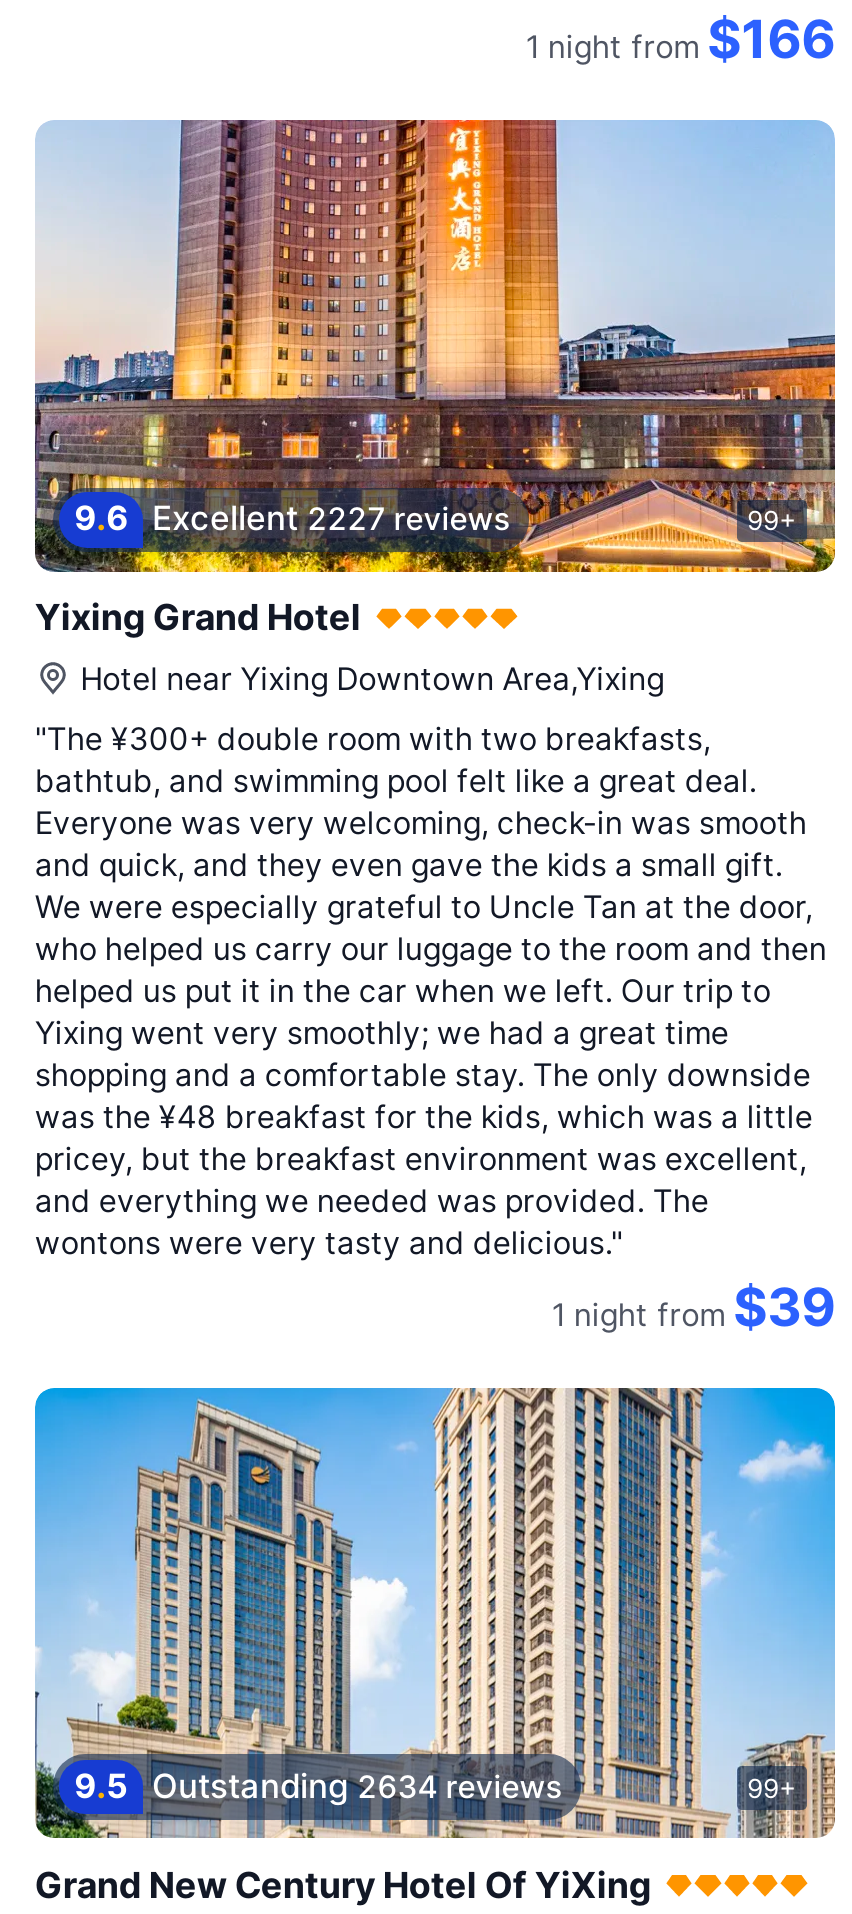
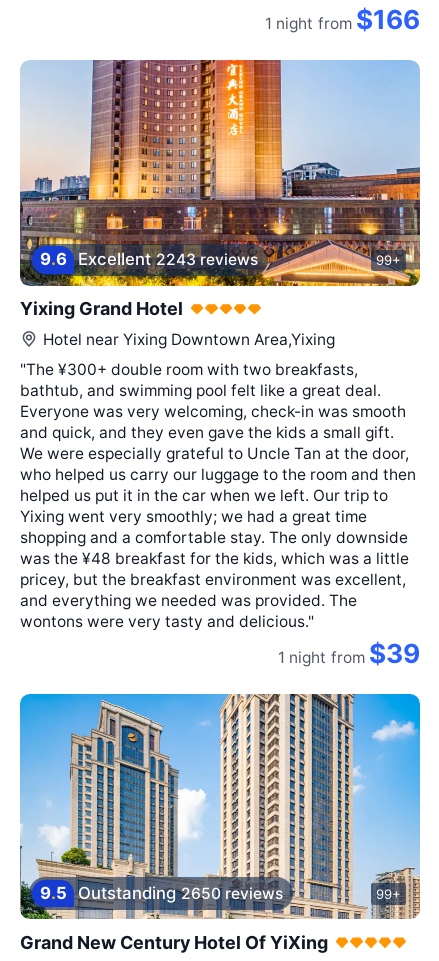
[74,498,509,538] 9.6 Excellent 2227 reviews -> [40,249,258,269] 9.6 Excellent 2243 reviews
[74,1766,561,1806] 9.5 Outstanding 2634 reviews -> [40,883,283,903] 9.5 Outstanding 2650 reviews

